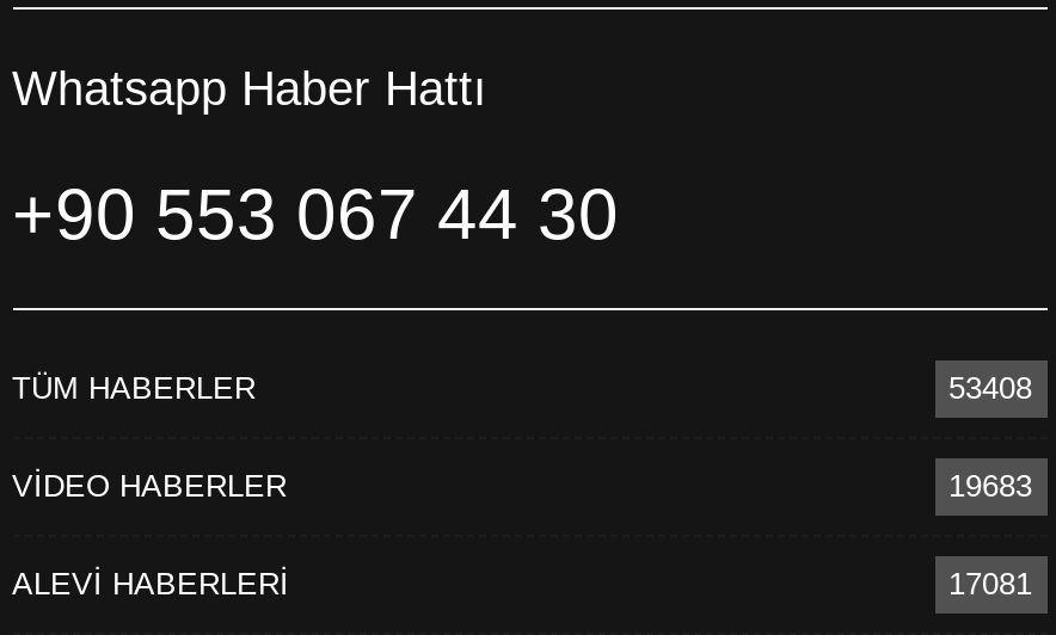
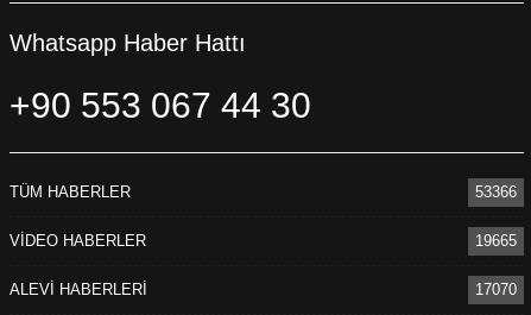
[948,369,1032,405] 53408 -> [475,183,516,200] 53366
[948,467,1032,503] 19683 -> [475,231,516,249] 19665
[948,565,1032,601] 17081 -> [475,280,516,298] 17070

